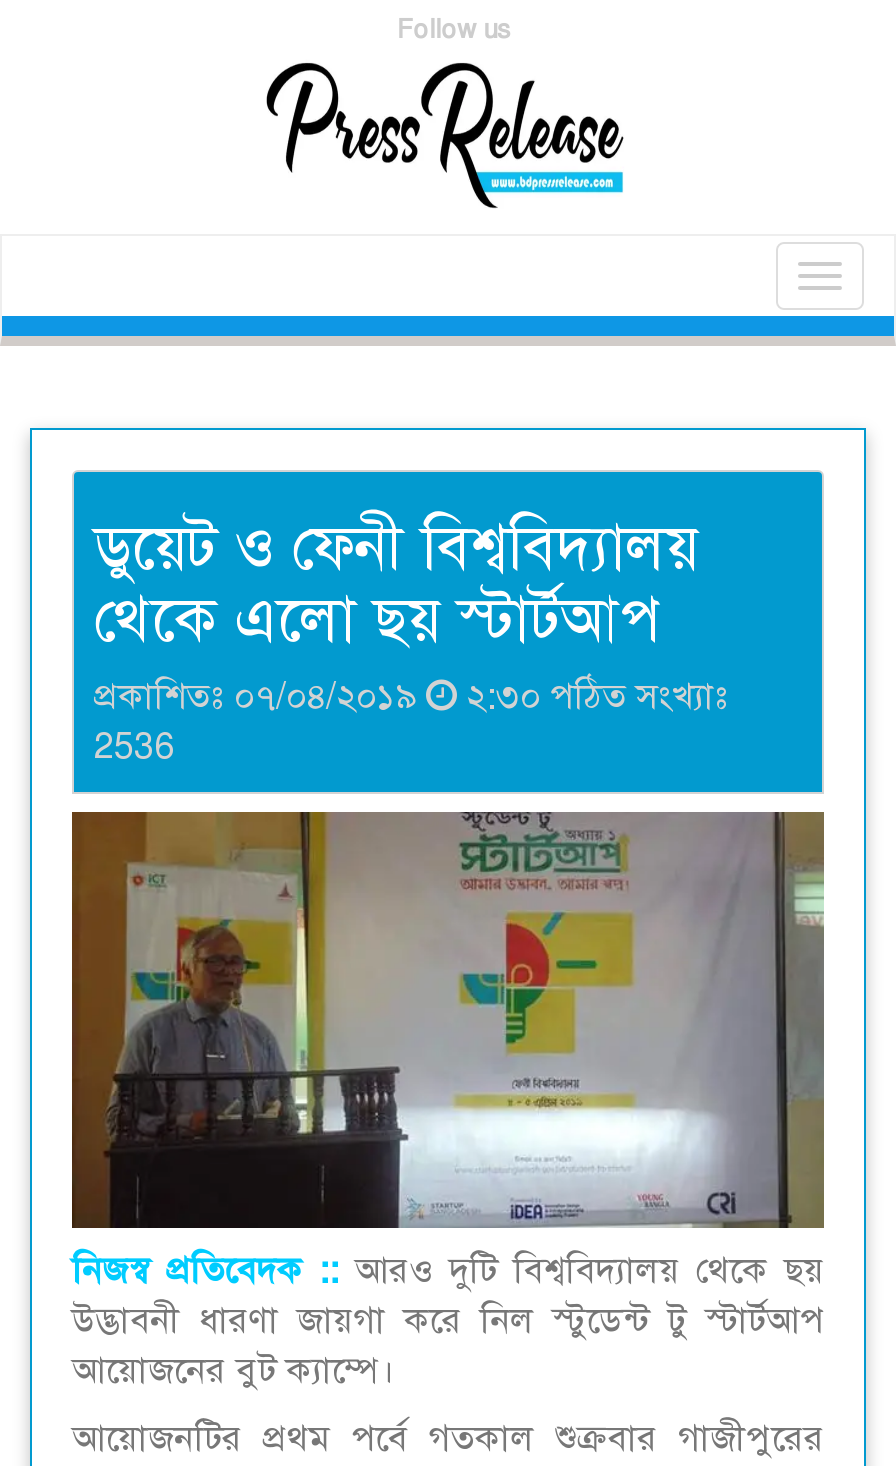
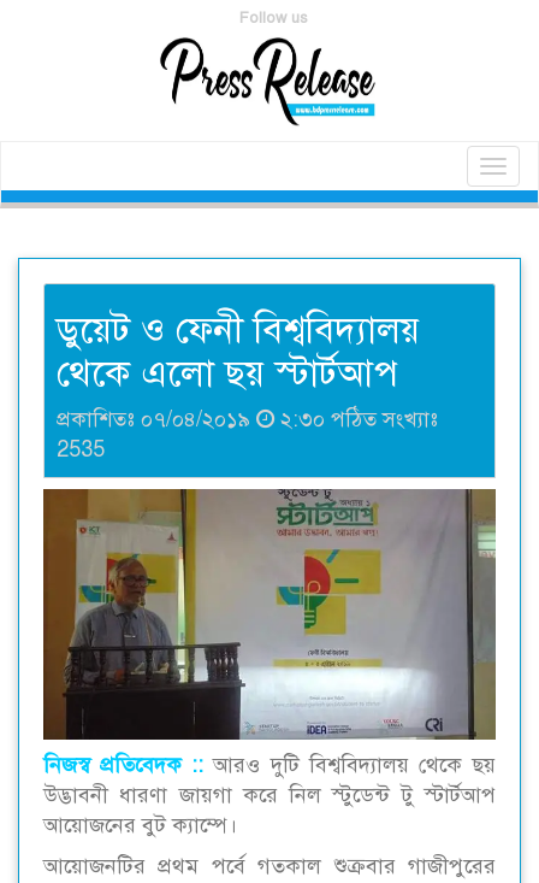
[94,724,174,768] 2536 -> [57,436,105,463] 2535

